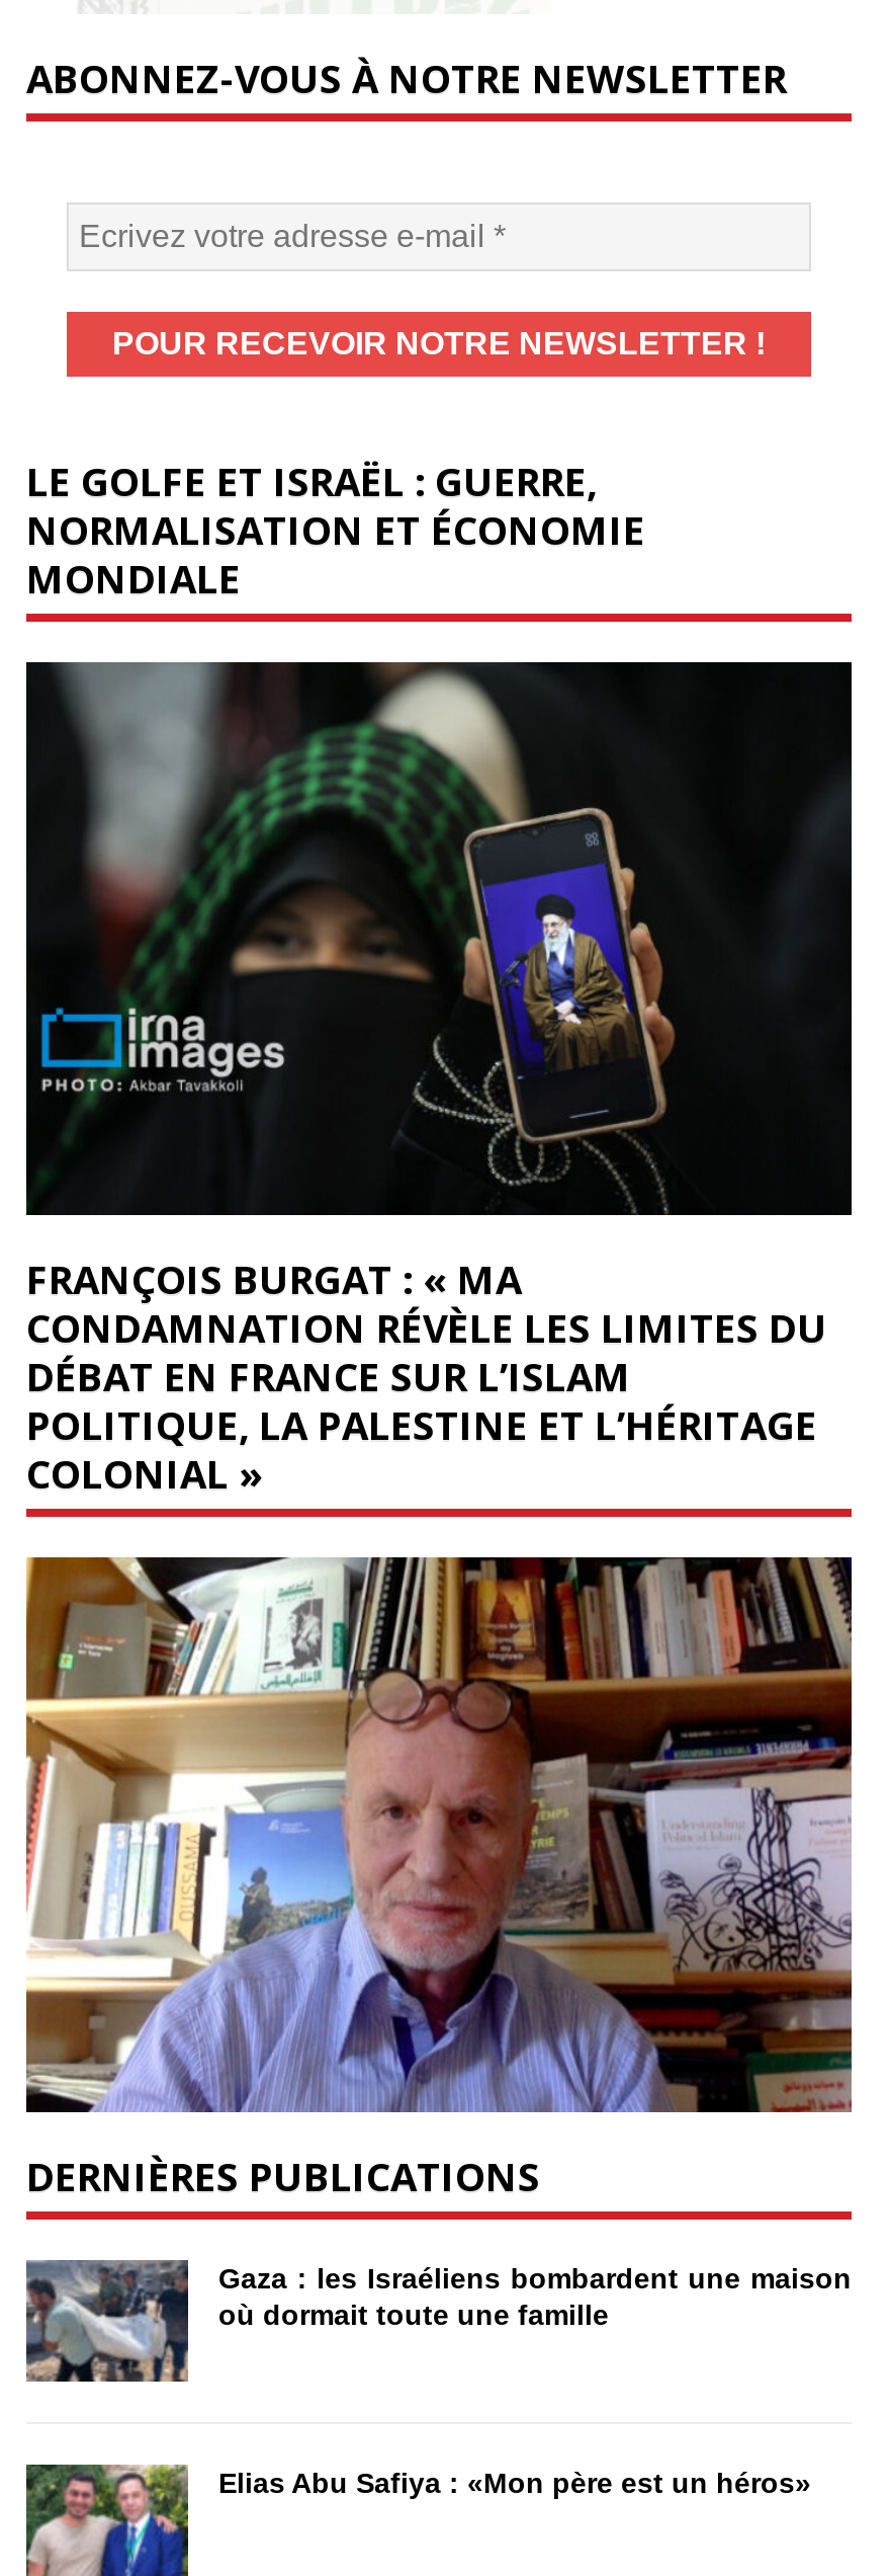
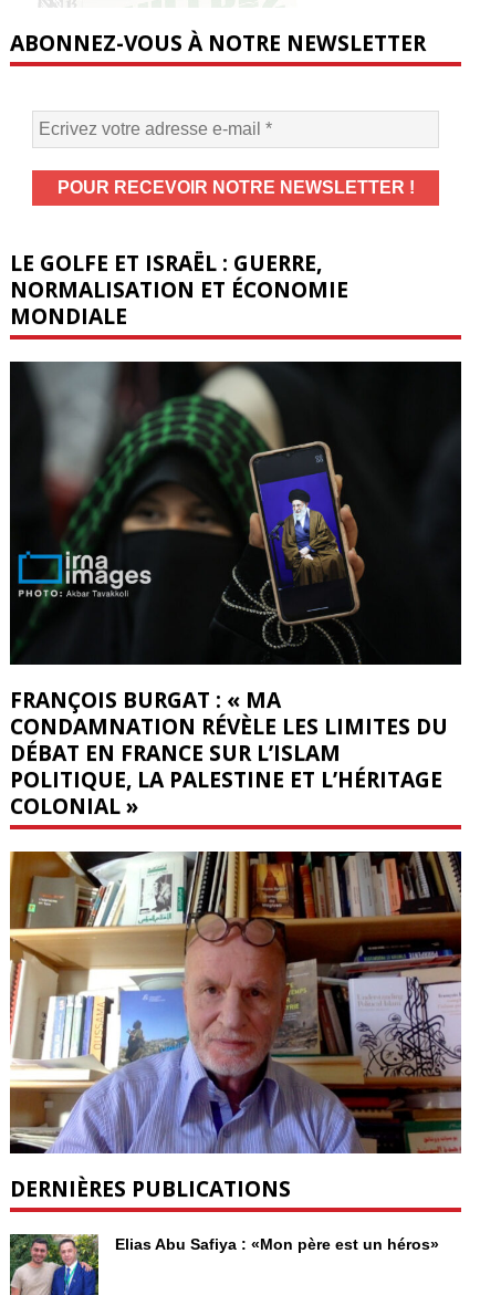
[26,2260,852,2384] [image] | Gaza : les Israéliens bombardent une maison | où dormait toute une famille -> none

